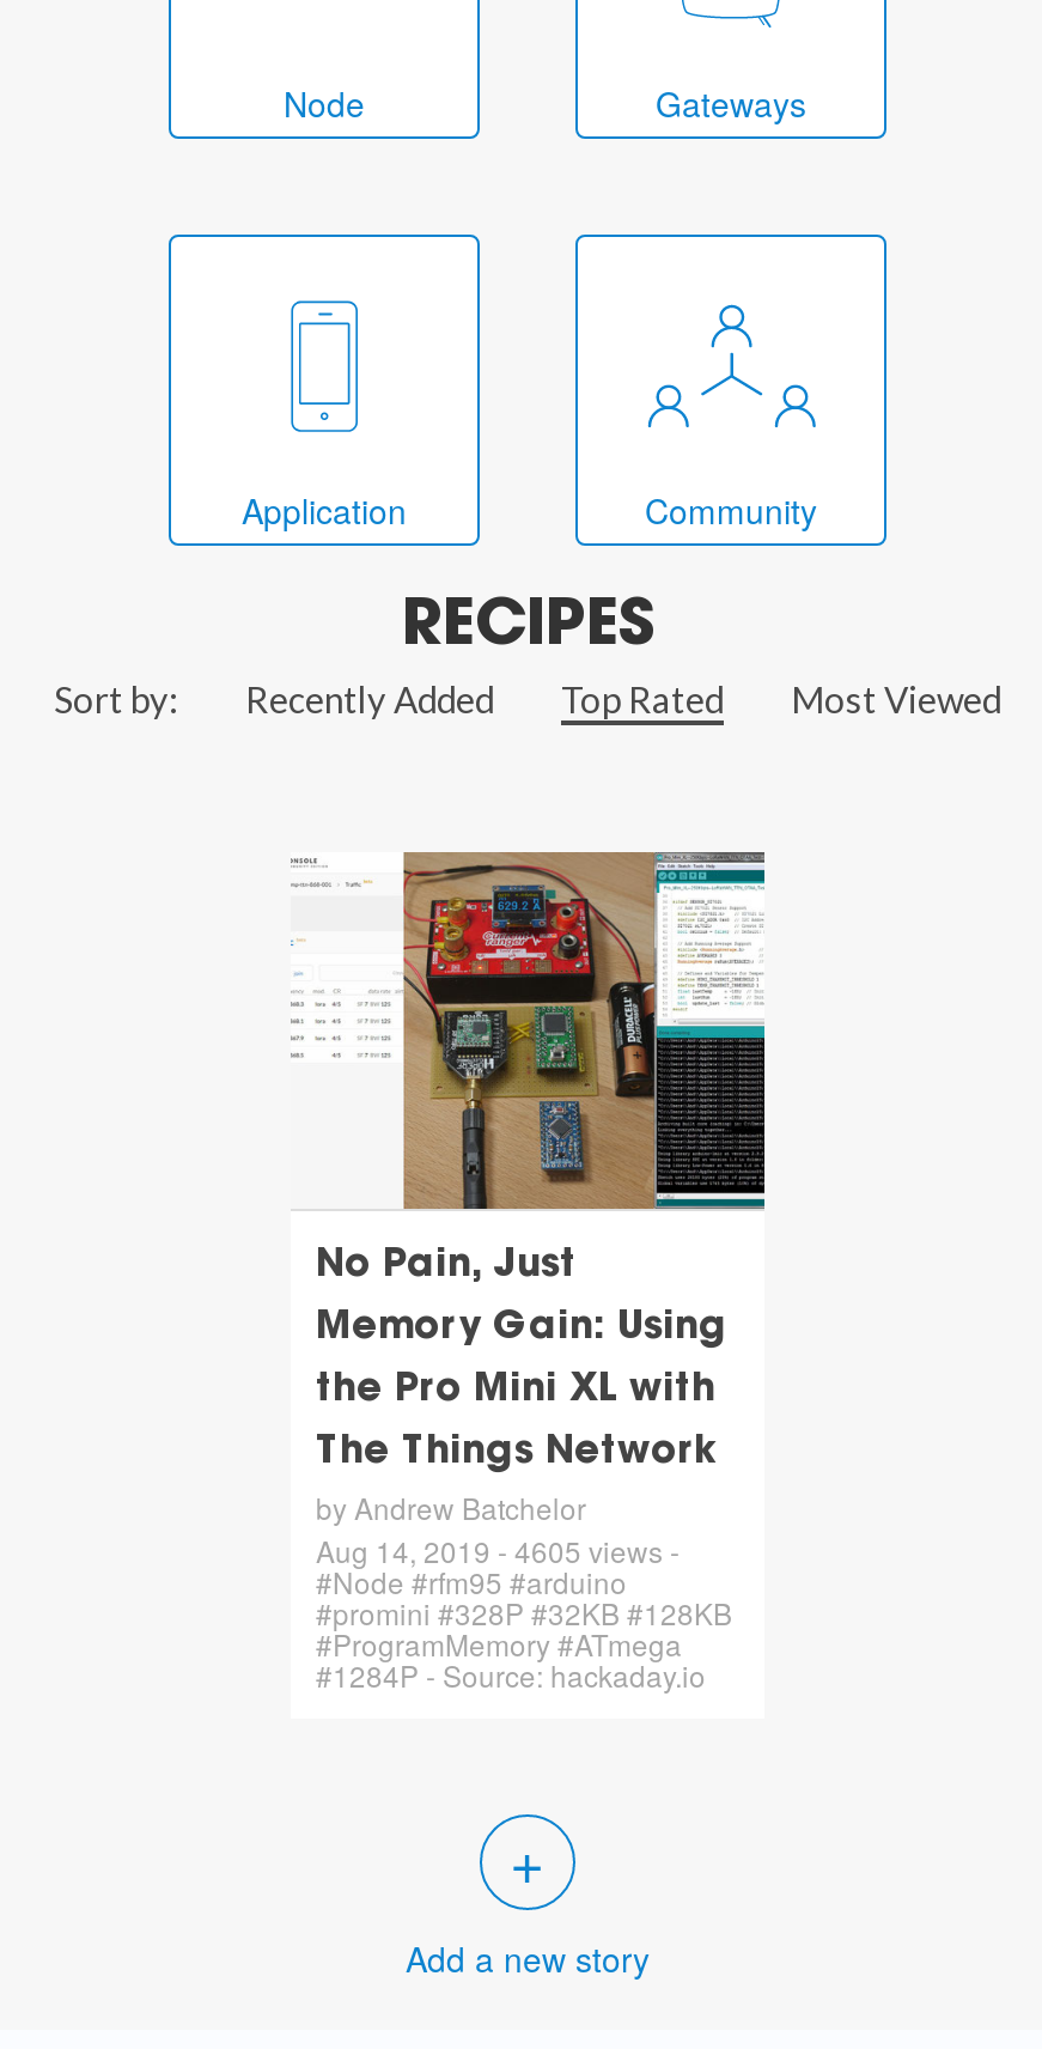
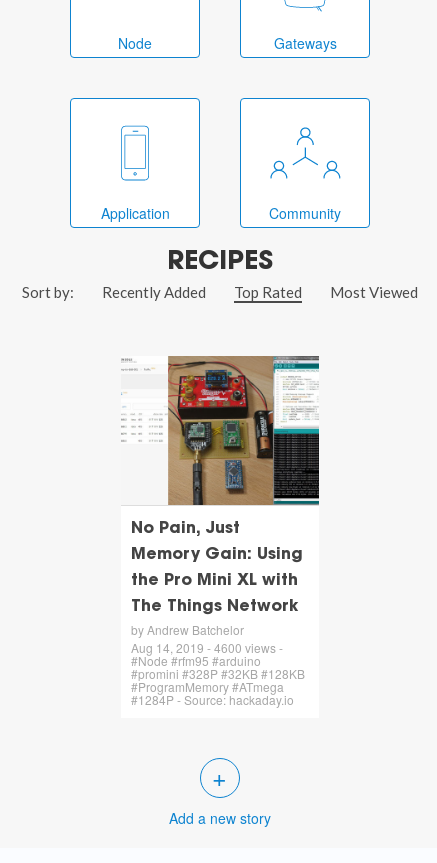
[316,1530,679,1570] Aug 14, 2019 - 4605 views - -> [131,639,283,656] Aug 14, 2019 - 4600 views -

